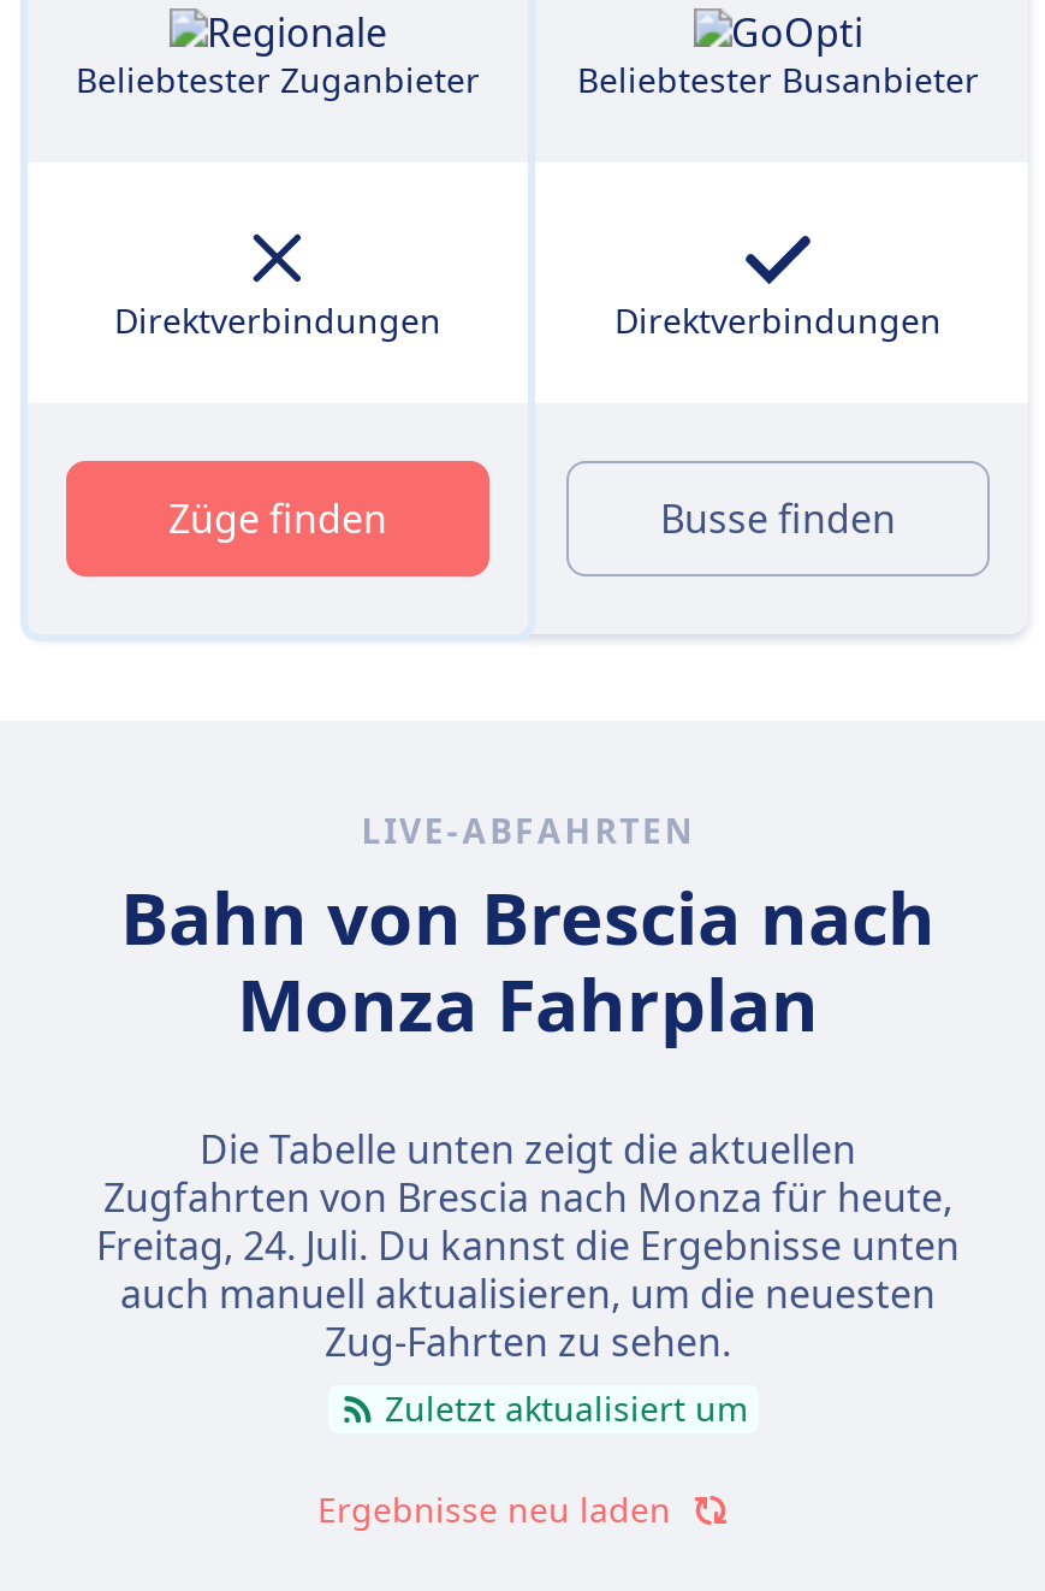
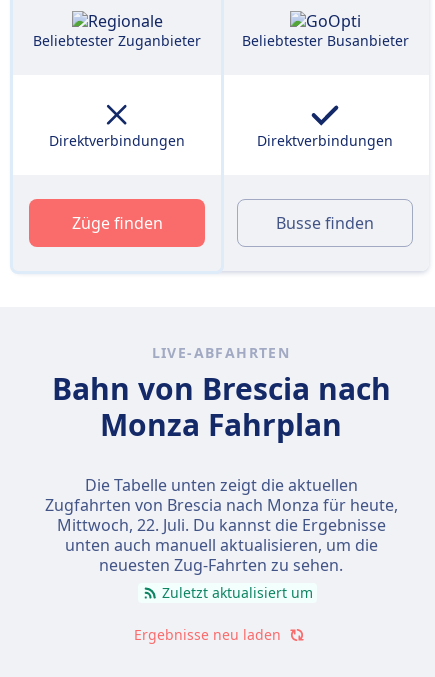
[96,1219,960,1368] Freitag, 24. Juli. Du kannst die Ergebnisse unten | auch manuell aktualisieren, um die neuesten | Zug-Fahrten zu sehen. -> [56,514,385,576] Mittwoch, 22. Juli. Du kannst die Ergebnisse | unten auch manuell aktualisieren, um die | neuesten Zug-Fahrten zu sehen.

